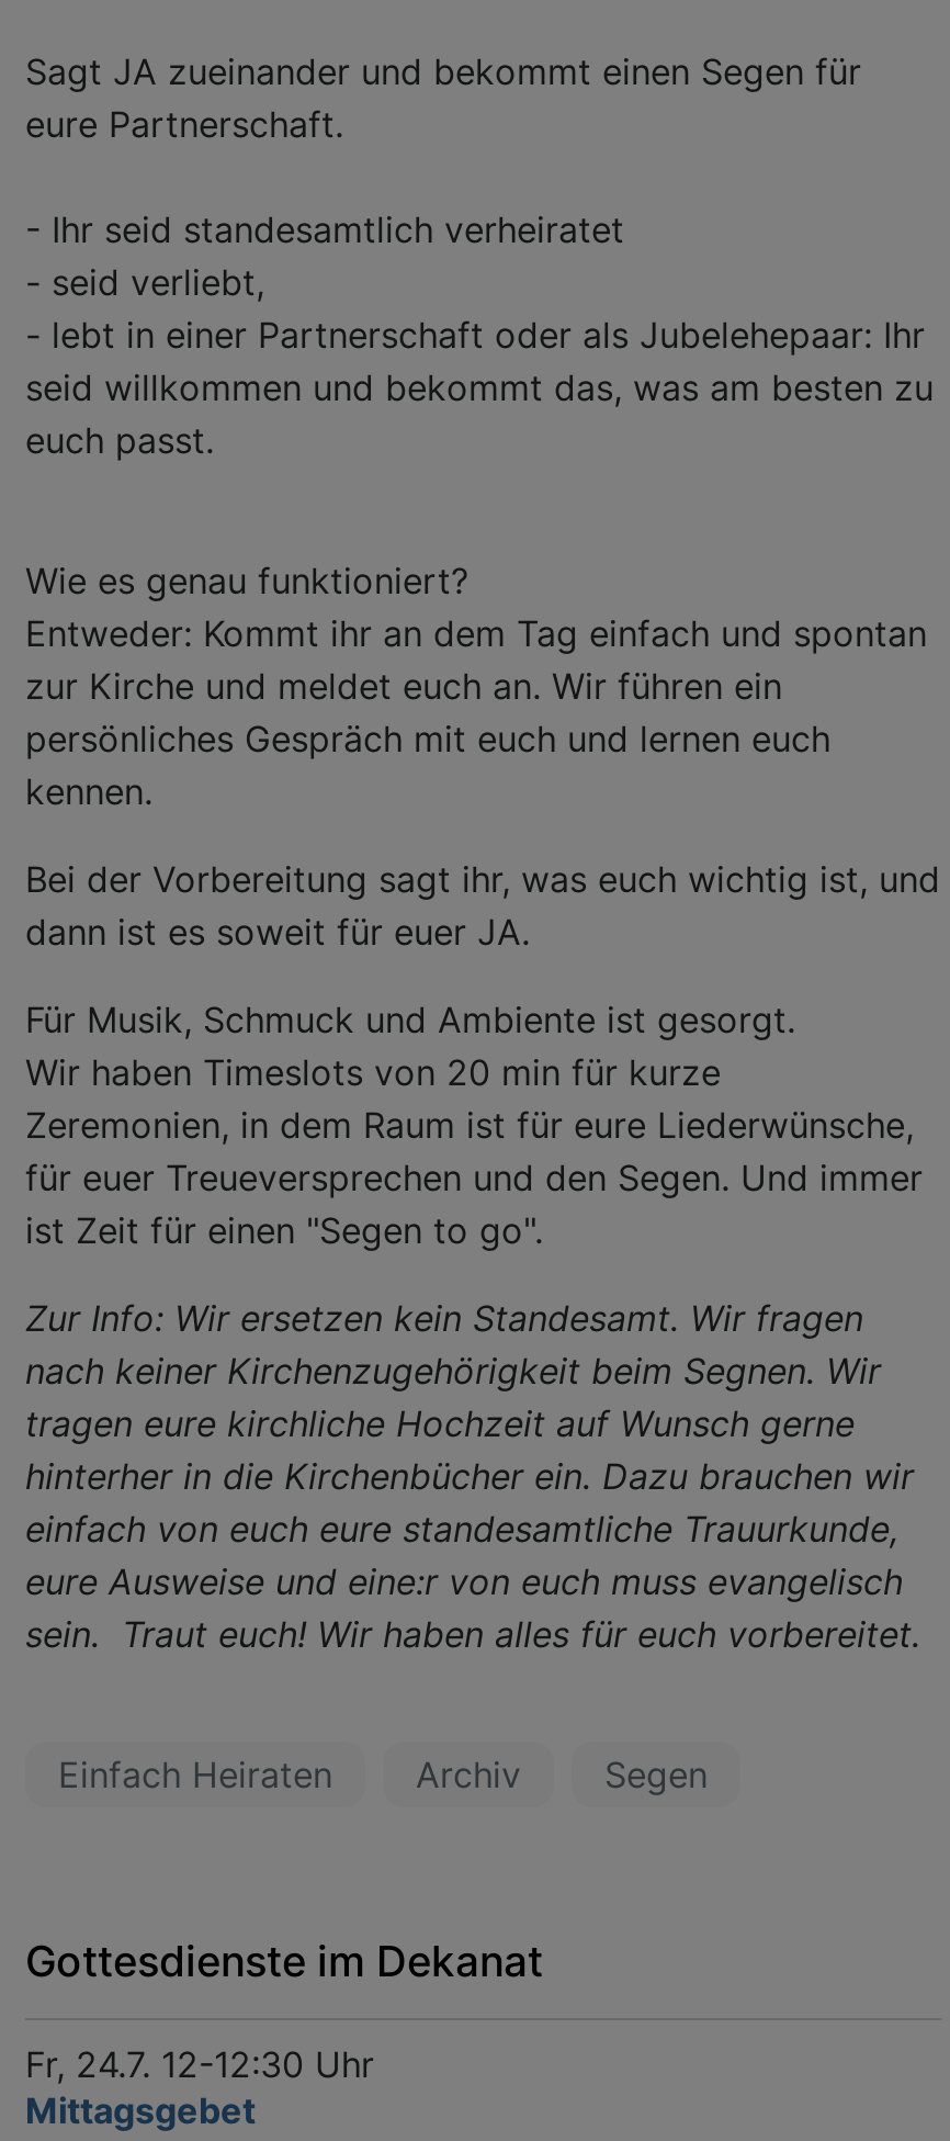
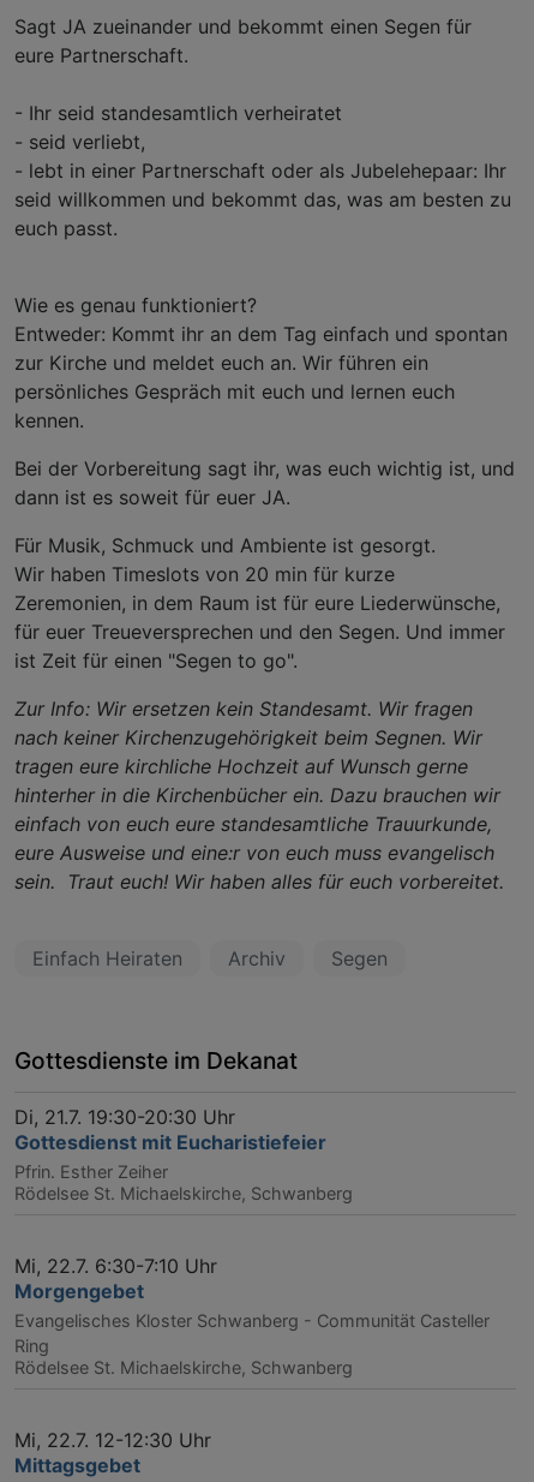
[25,2042,374,2085] Fr, 24.7. 12-12:30 Uhr -> [14,1105,490,1452] Di, 21.7. 19:30-20:30 Uhr | Gottesdienst mit Eucharistiefeier | Pfrin. Esther Zeiher | Rödelsee St. Michaelskirche, Schwanberg | Mi, 22.7. 6:30-7:10 Uhr | Morgengebet | Evangelisches Kloster Schwanberg - Communität Casteller | Ring | Rödelsee St. Michaelskirche, Schwanberg | Mi, 22.7. 12-12:30 Uhr

